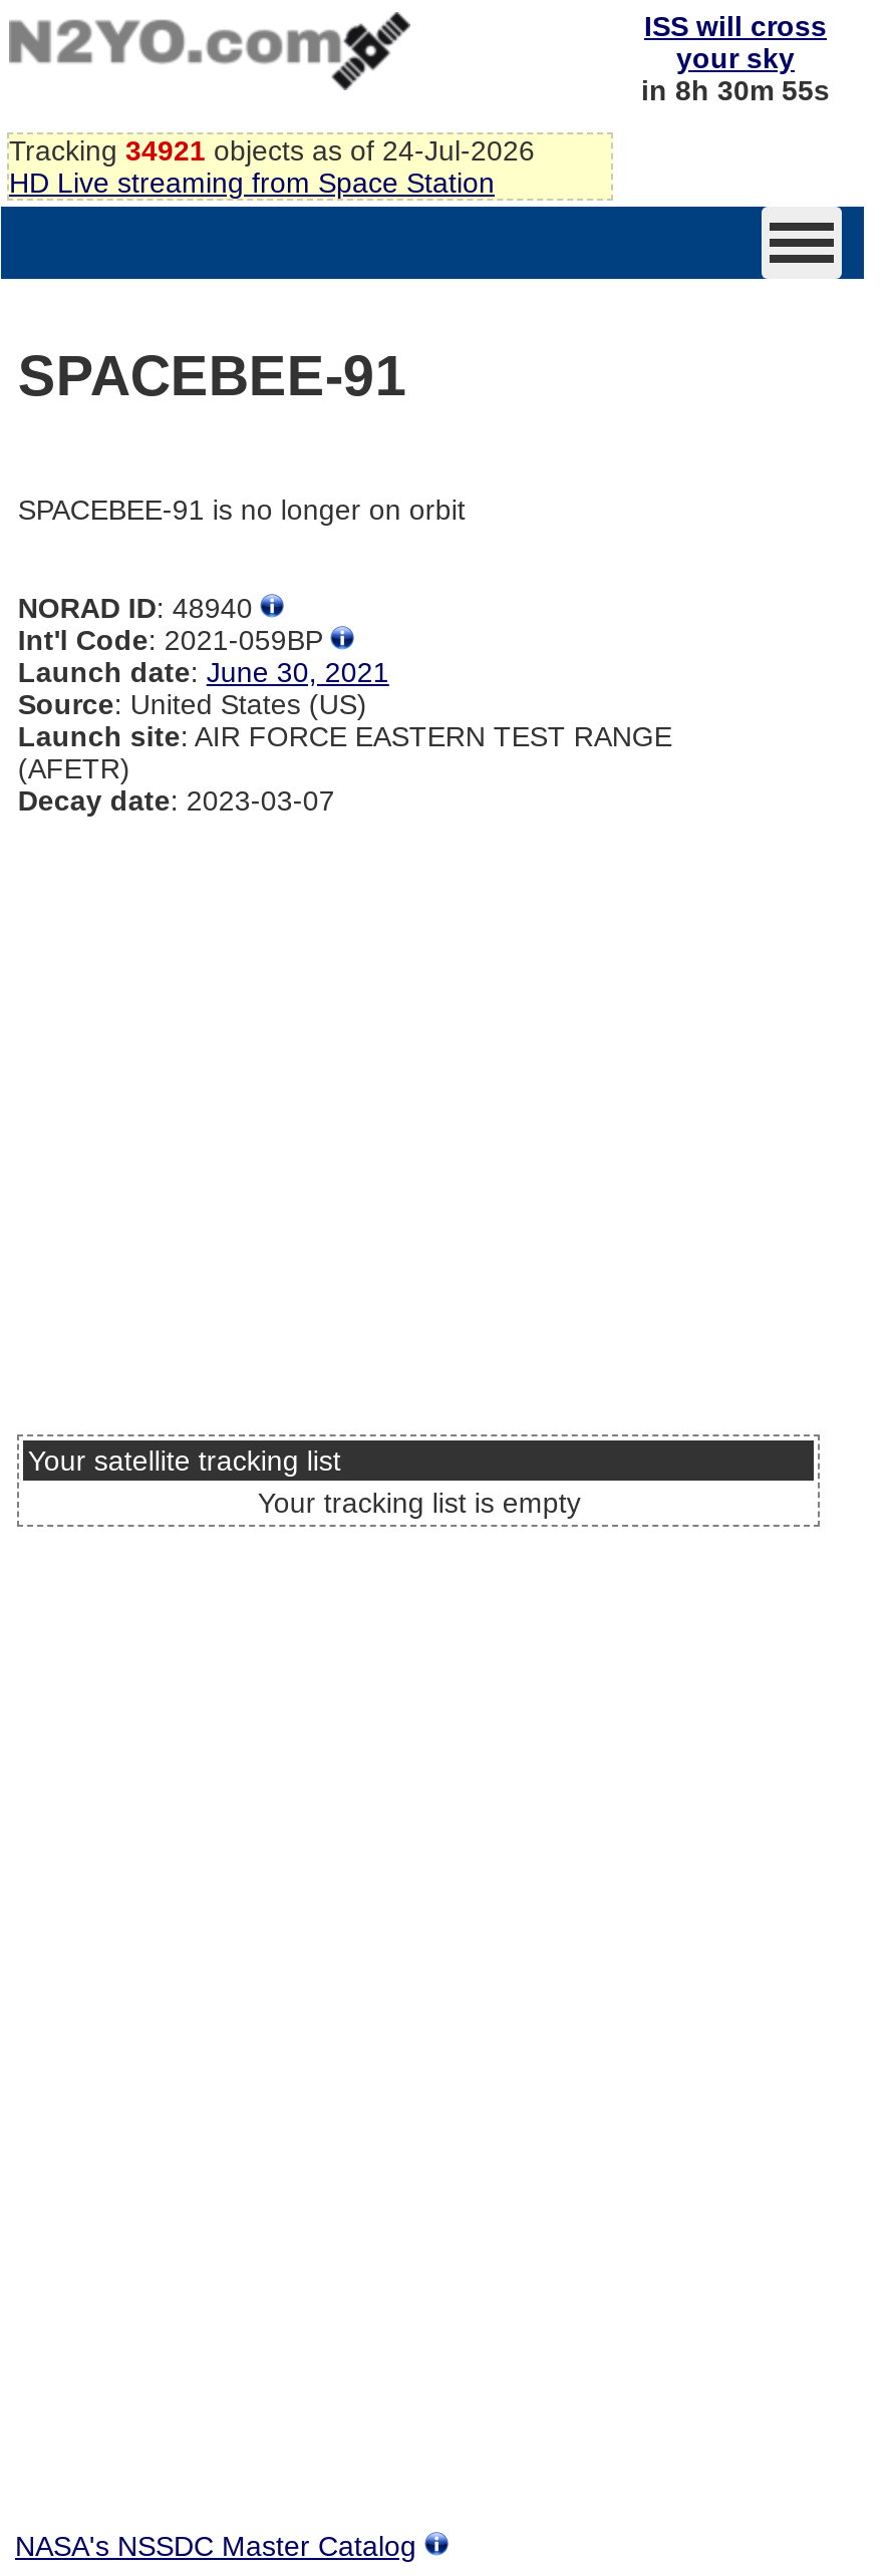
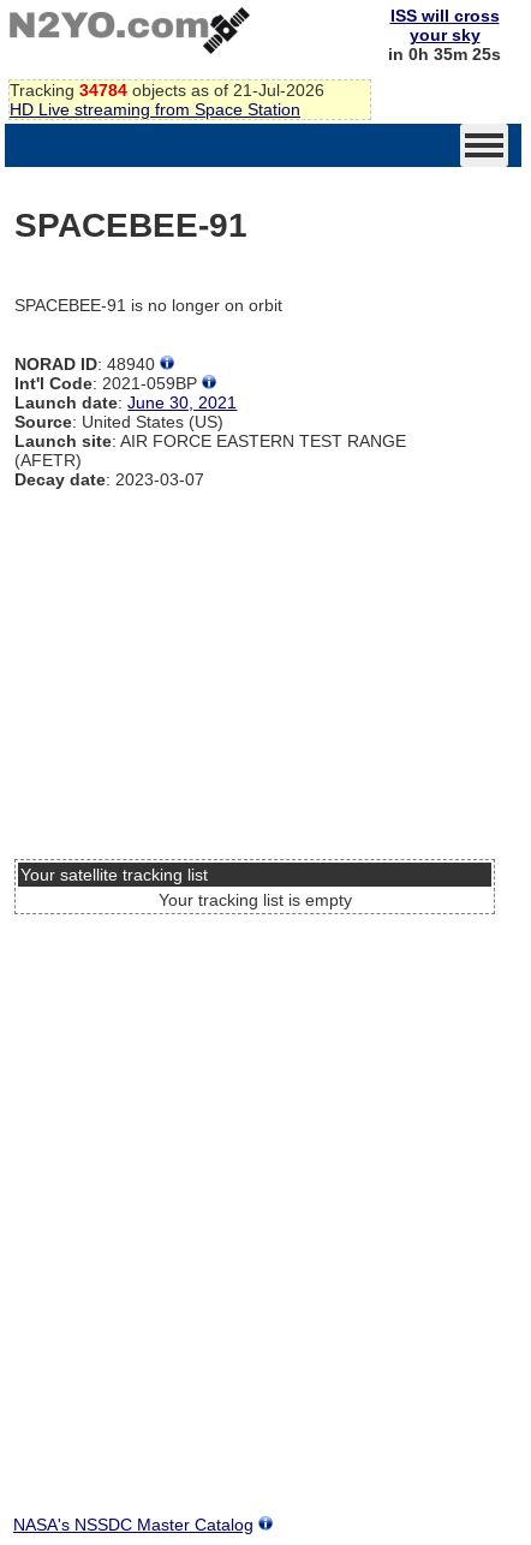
[641,74,830,106] in 8h 30m 55s -> [388,44,501,64] in 0h 35m 25s
[9,134,535,166] Tracking 34921 objects as of 24-Jul-2026 -> [10,80,324,99] Tracking 34784 objects as of 21-Jul-2026

